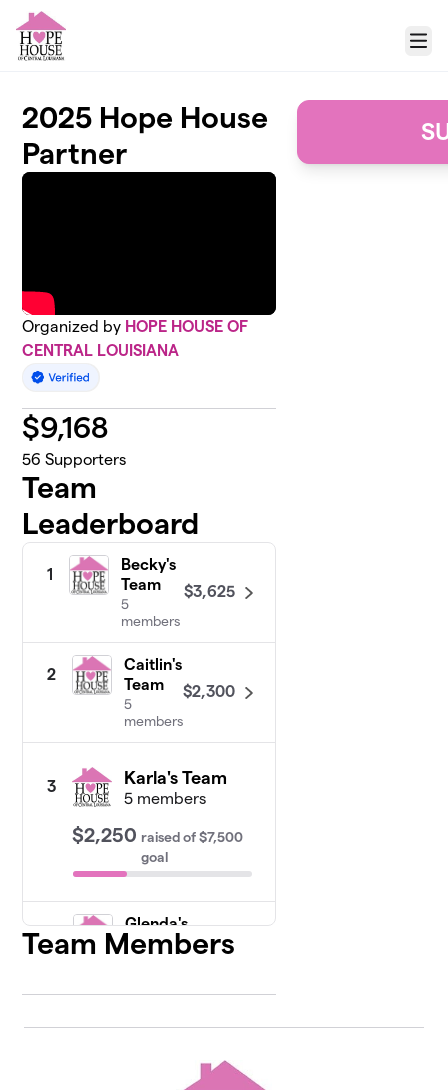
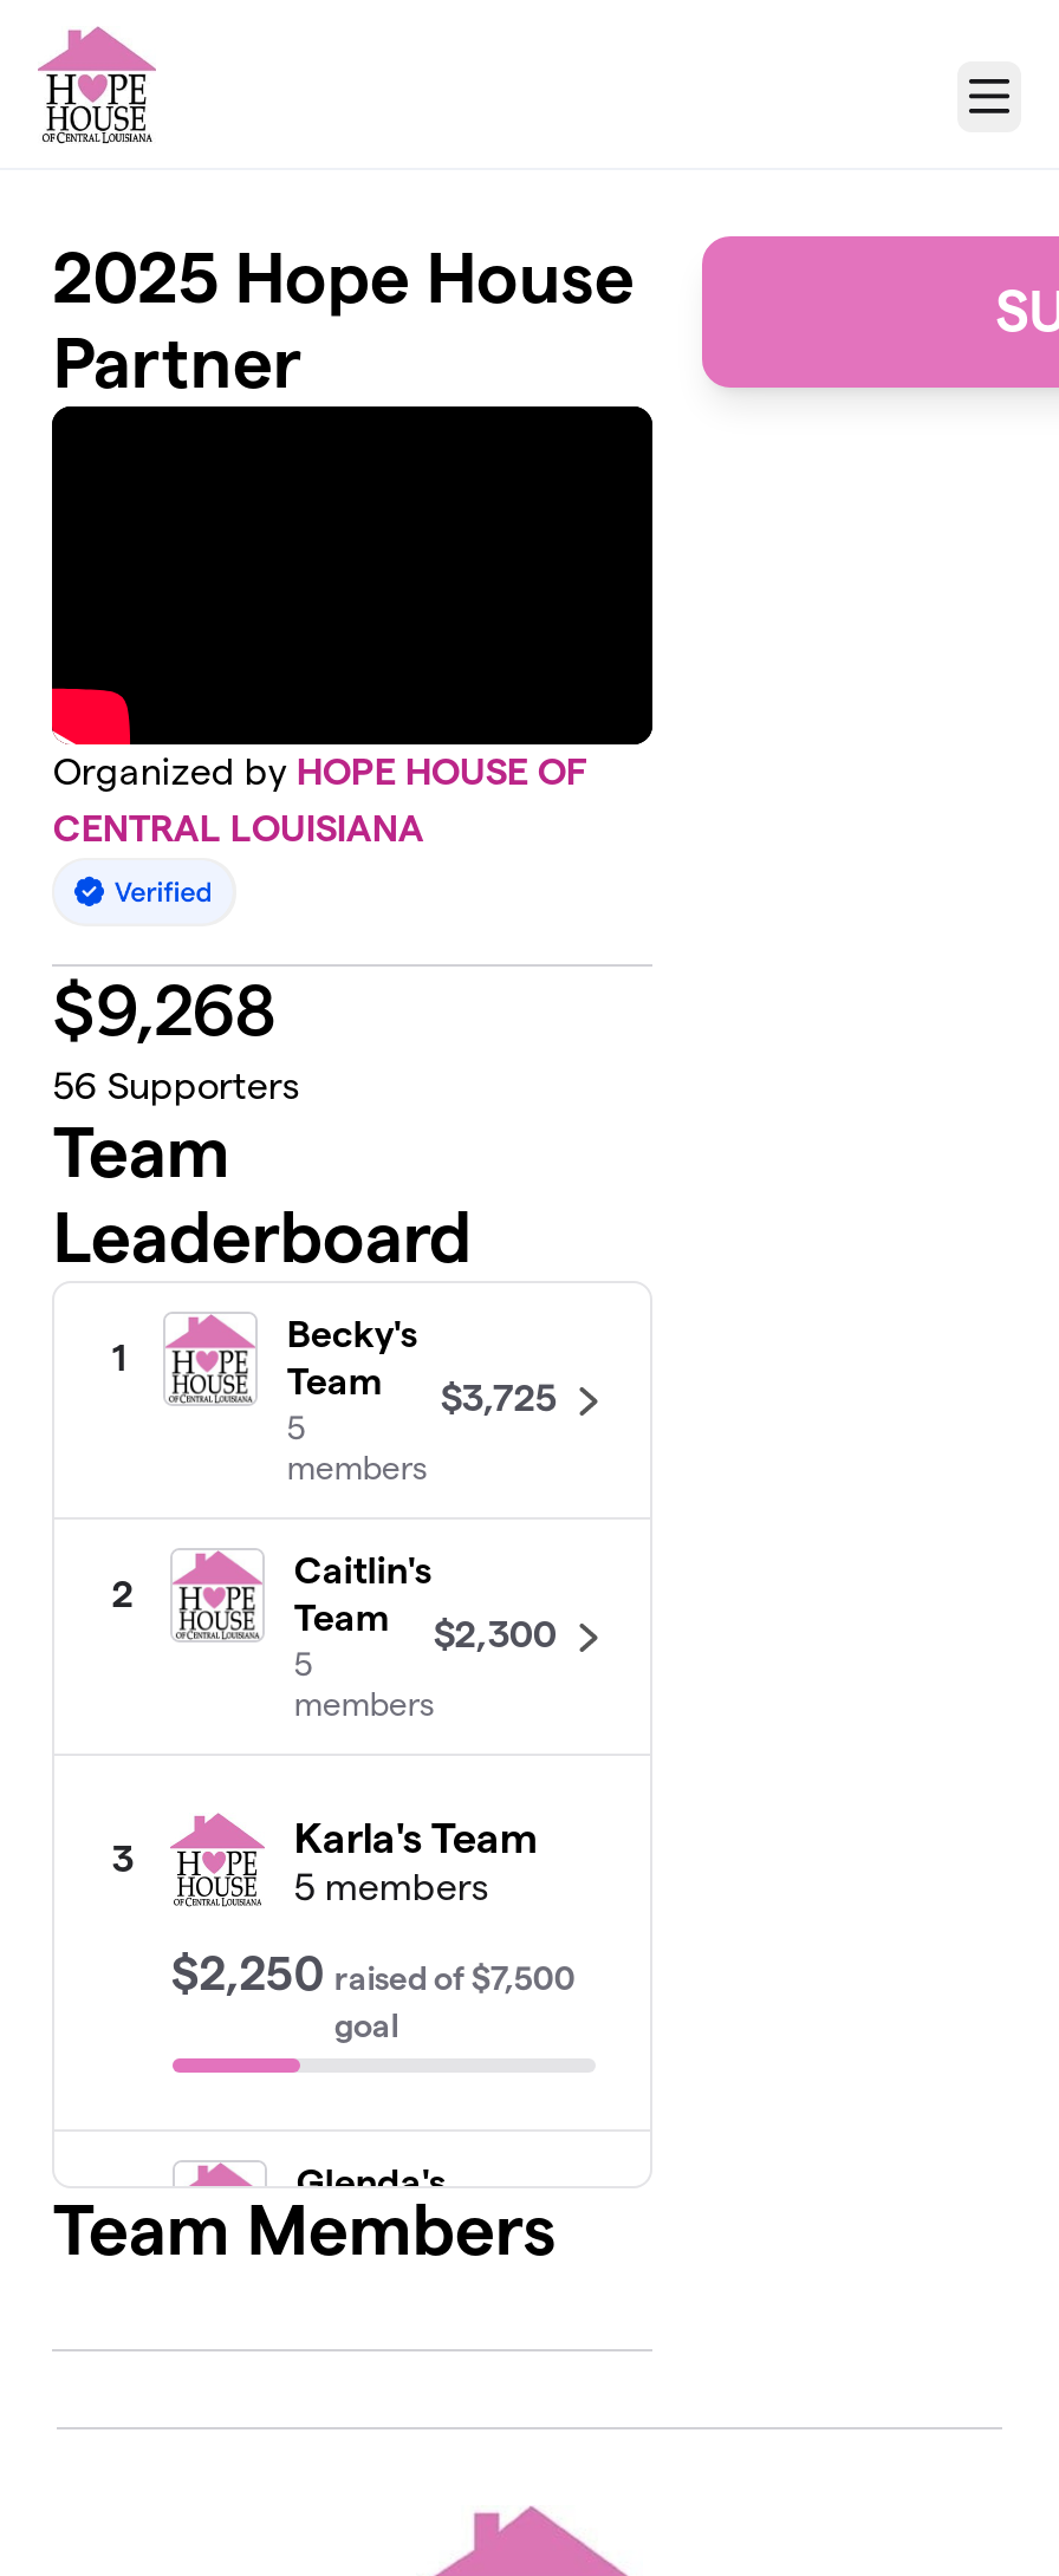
[22,411,108,444] $9,168 -> [53,971,275,1049] $9,268
[121,576,235,600] Team $3,625 -> [287,1361,556,1418] Team $3,725

